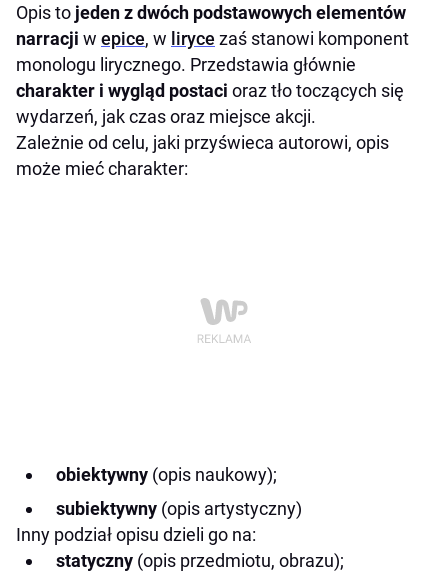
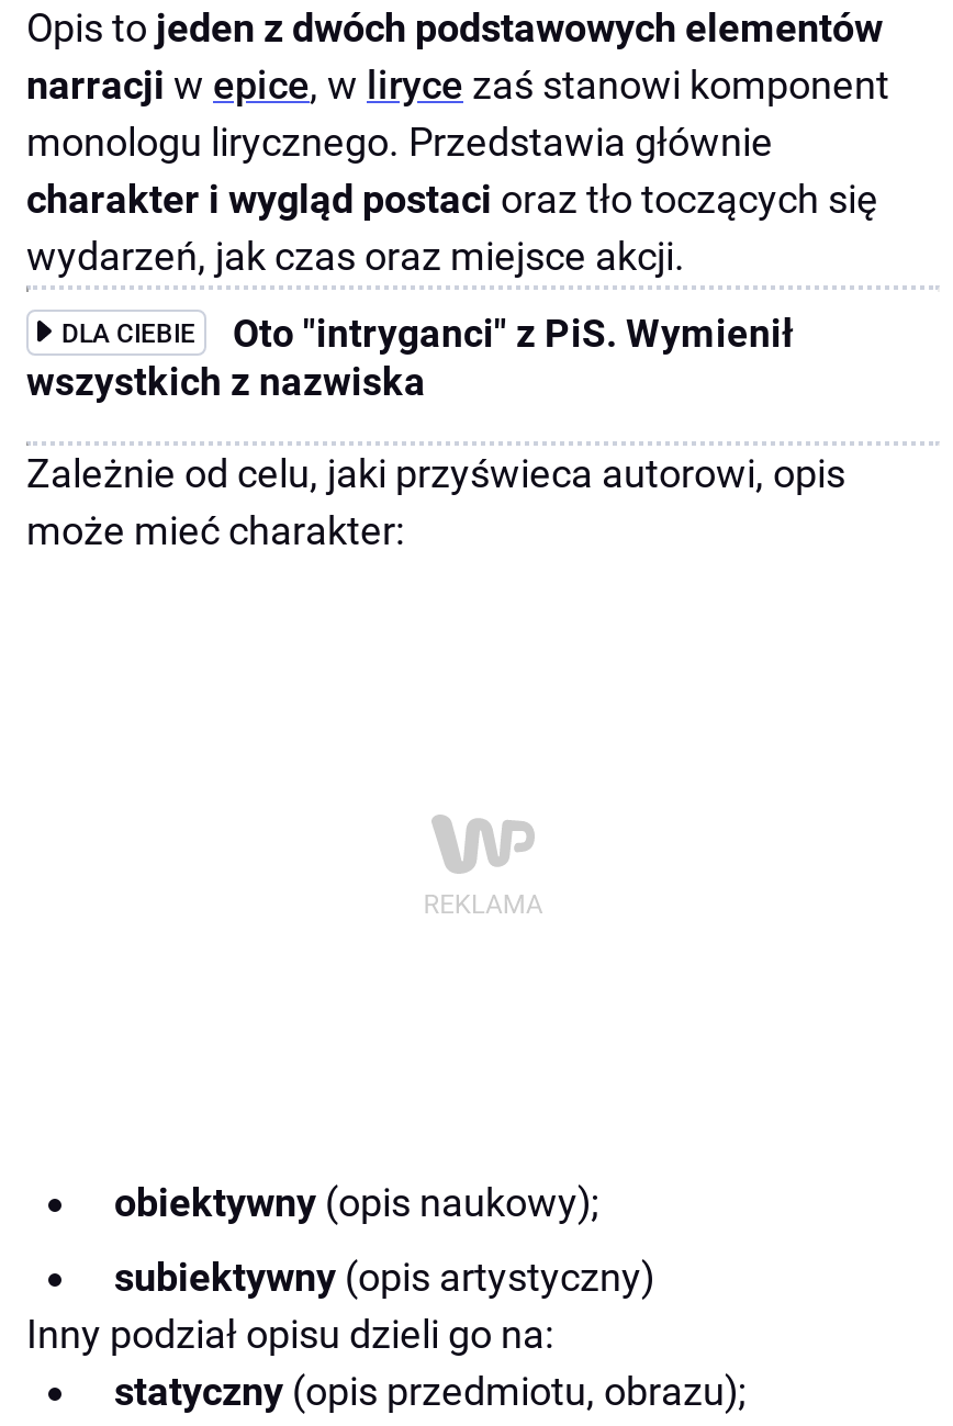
none -> [26,311,795,403] DLA CIEBIE | Oto "intryganci" z PiS. Wymienił | wszystkich z nazwiska

